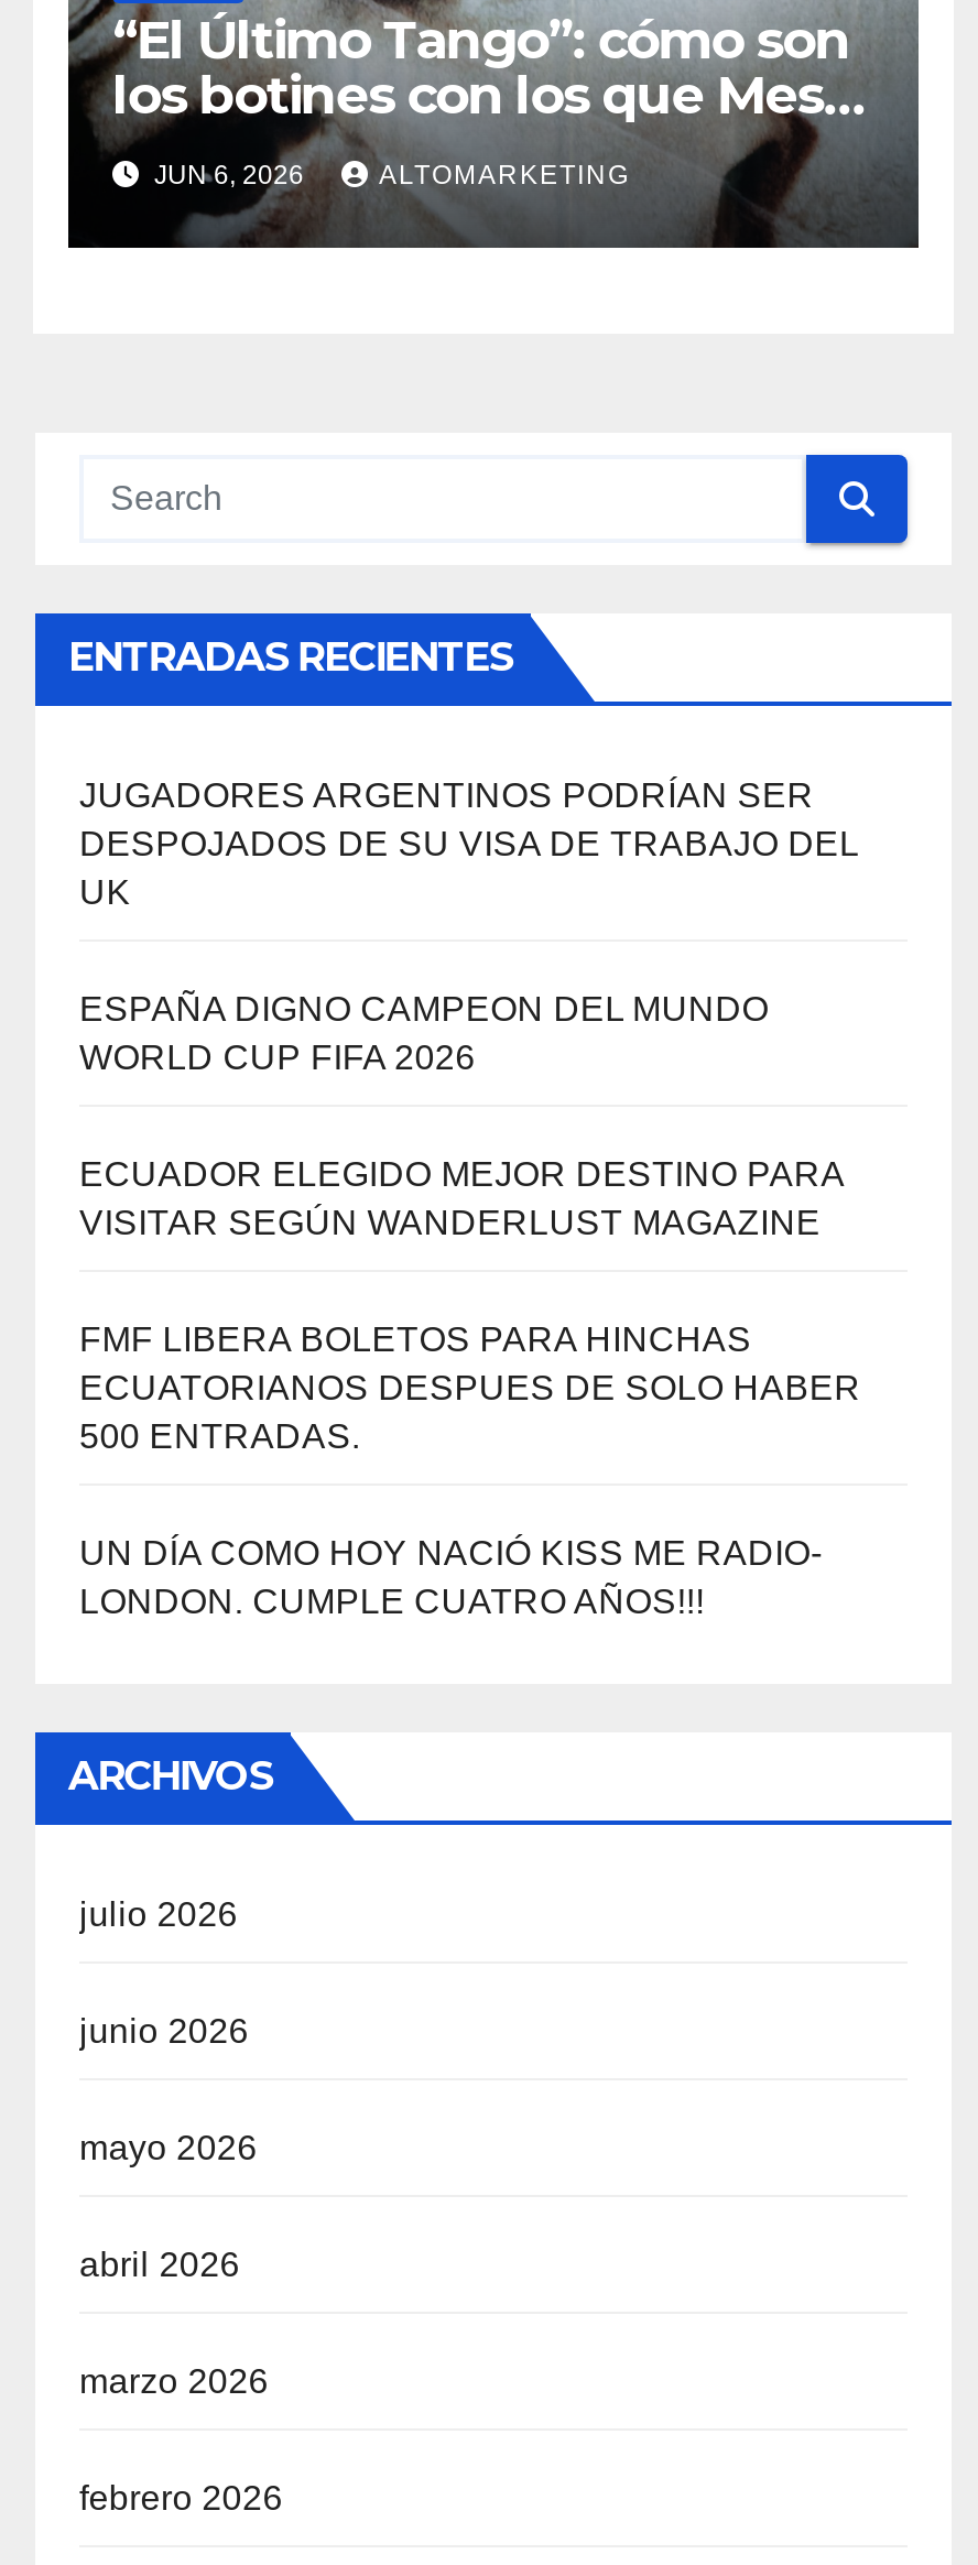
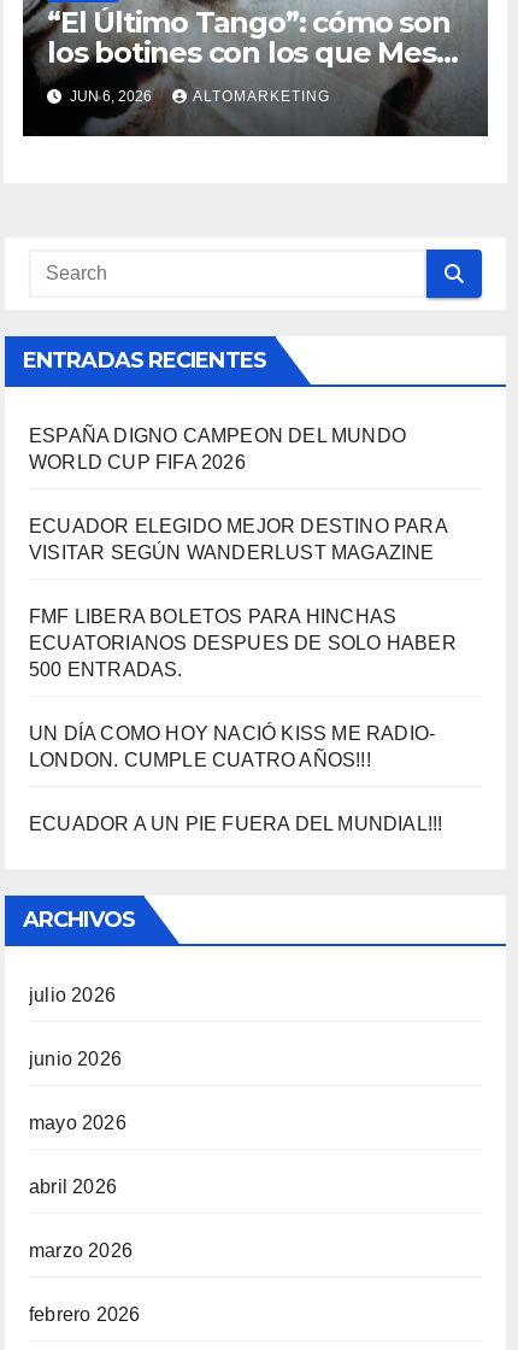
[79,778,857,912] JUGADORES ARGENTINOS PODRÍAN SER | DESPOJADOS DE SU VISA DE TRABAJO DEL | UK -> none
moved [79,992,861,1622] -> [29,426,456,770]: ESPAÑA DIGNO CAMPEON DEL MUNDO | WORLD CUP FIFA 2026 | ECUADOR ELEGIDO MEJOR DESTINO PARA | ... | UN DÍA COMO HOY NACIÓ KISS ME RADIO- | LONDON. CUMPLE CUATRO AÑOS!!!
none -> [29,814,443,834] ECUADOR A UN PIE FUERA DEL MUNDIAL!!!

